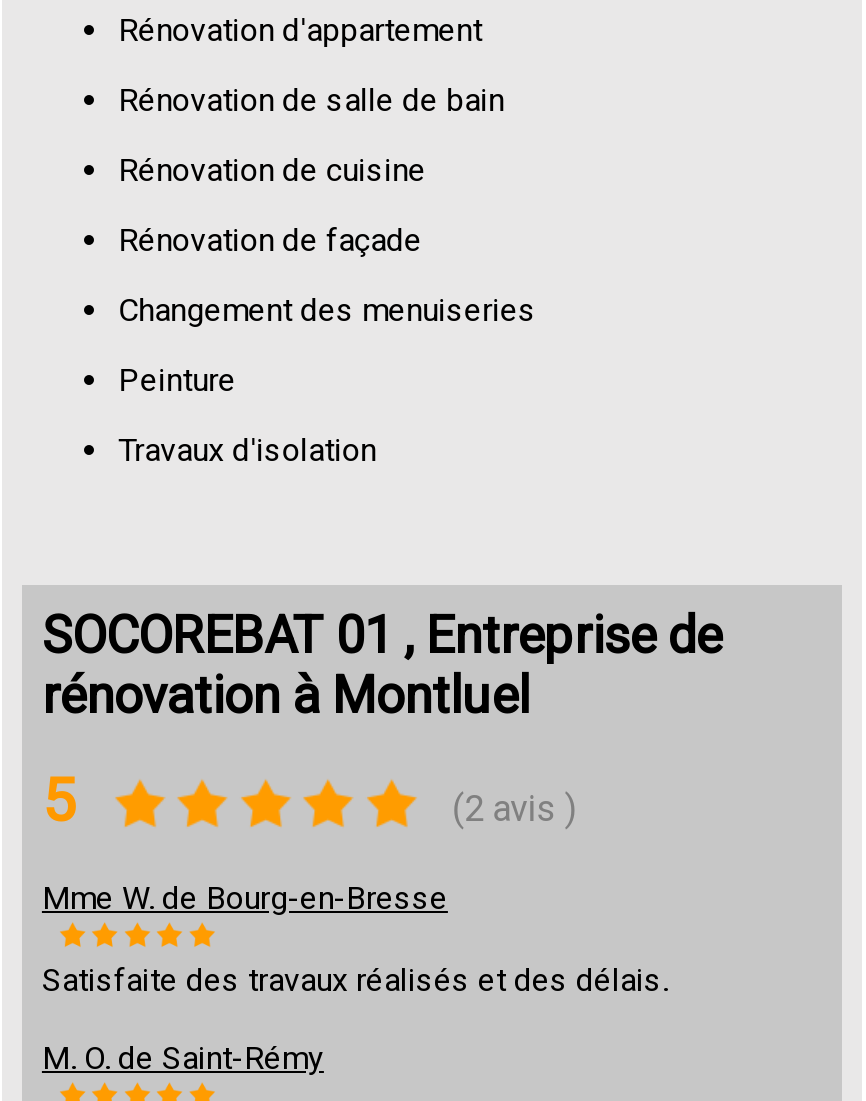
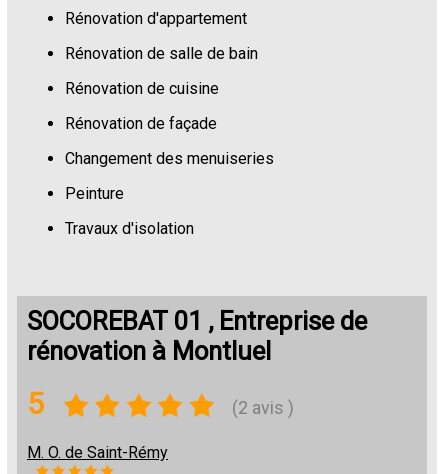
[42,880,668,1000] Mme W. de Bourg-en-Bresse | Satisfaite des travaux réalisés et des délais. -> none

